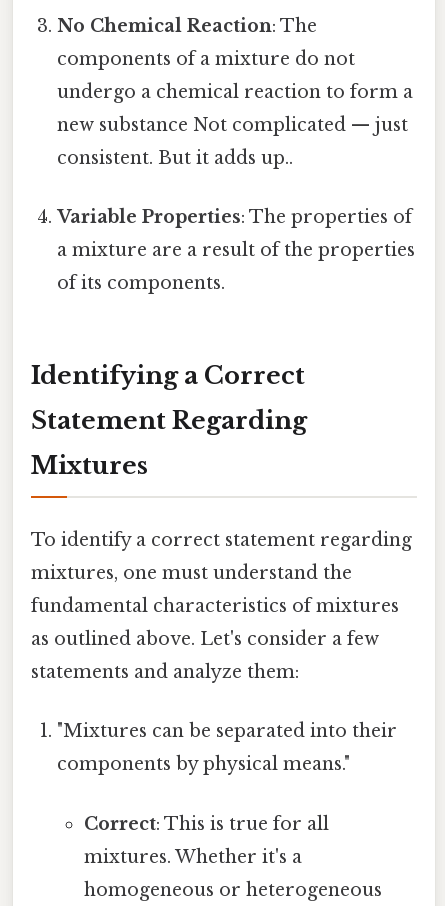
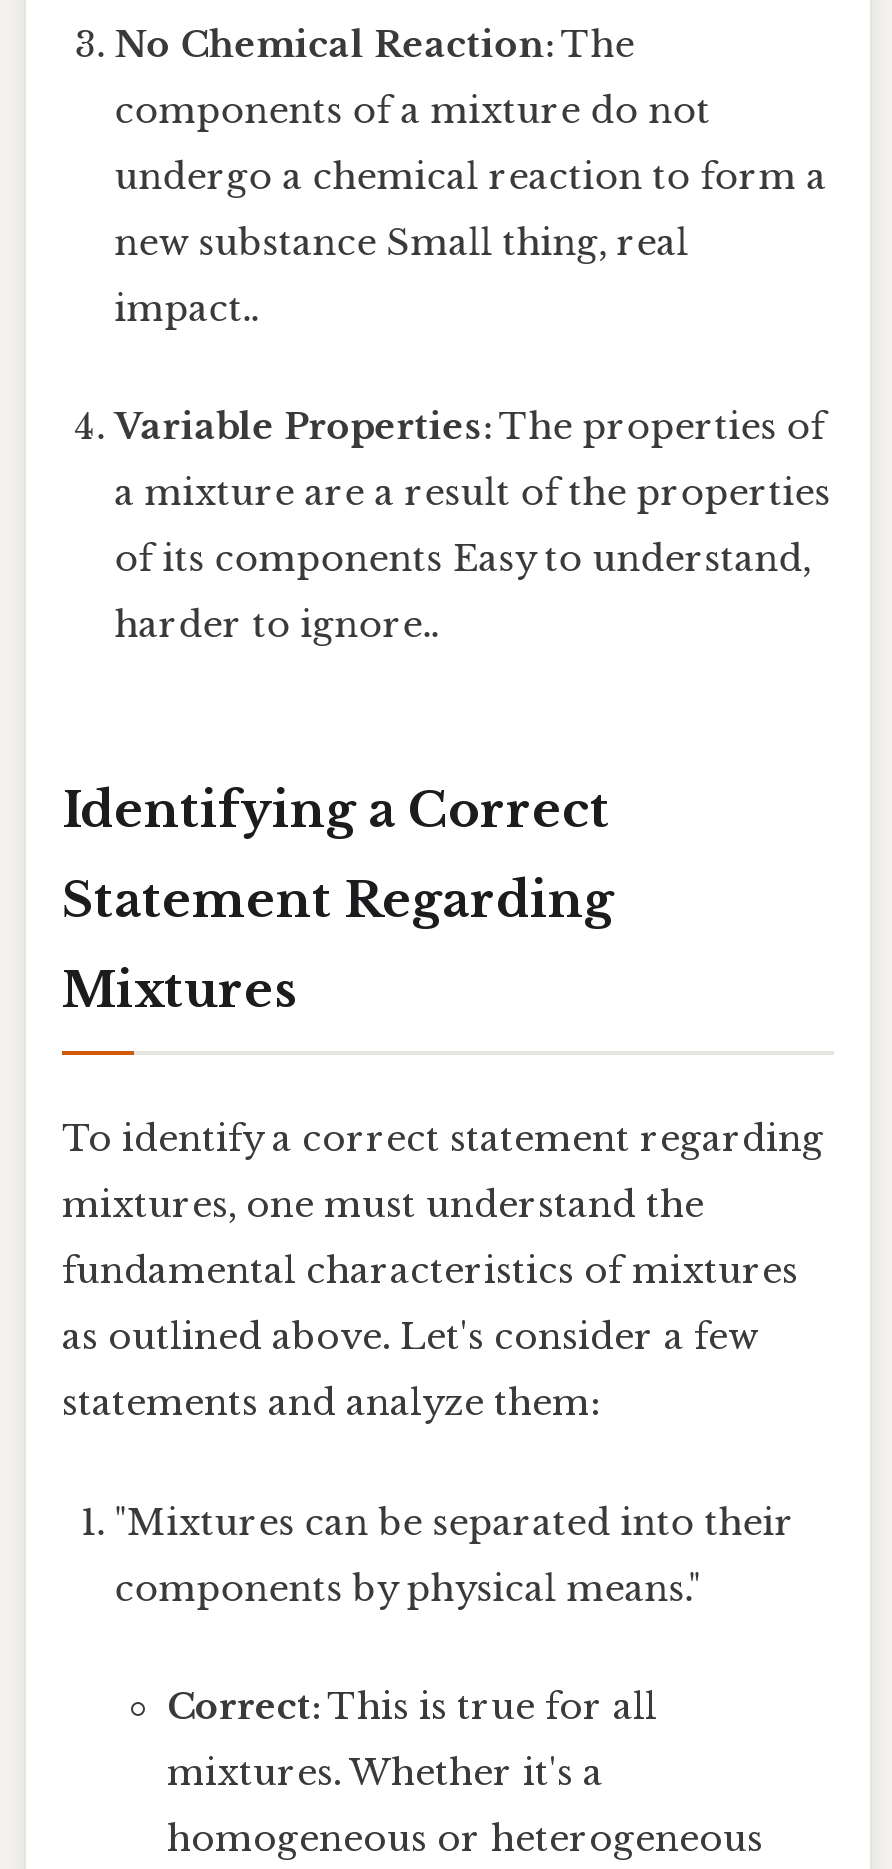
[57,114,408,136] new substance Not complicated — just -> [114,221,688,265] new substance Small thing, real
[57,147,293,169] consistent. But it adds up.. -> [114,287,258,331] impact..
[57,272,225,294] of its components. -> [114,537,810,647] of its components Easy to understand, | harder to ignore..

